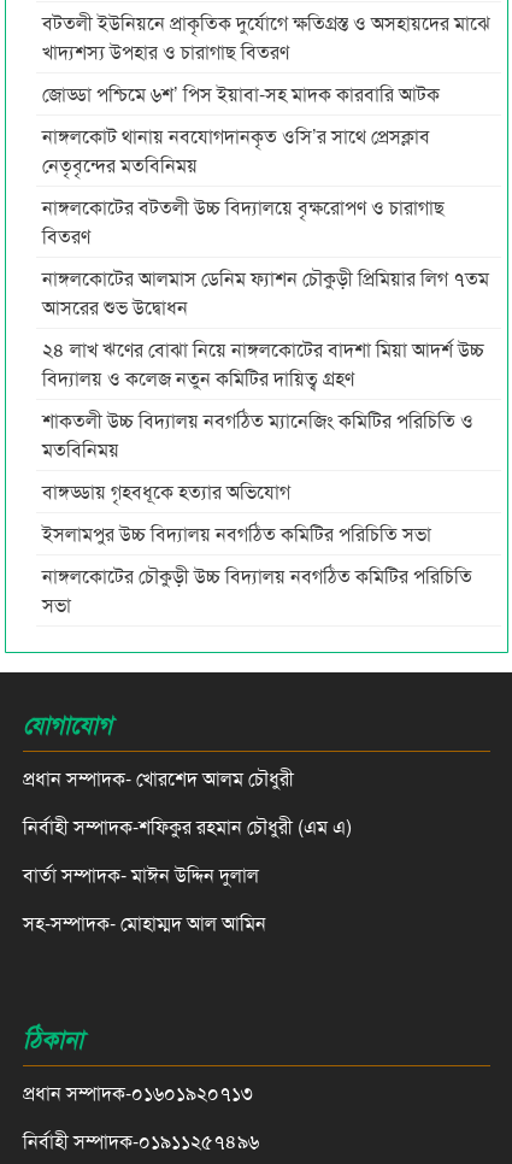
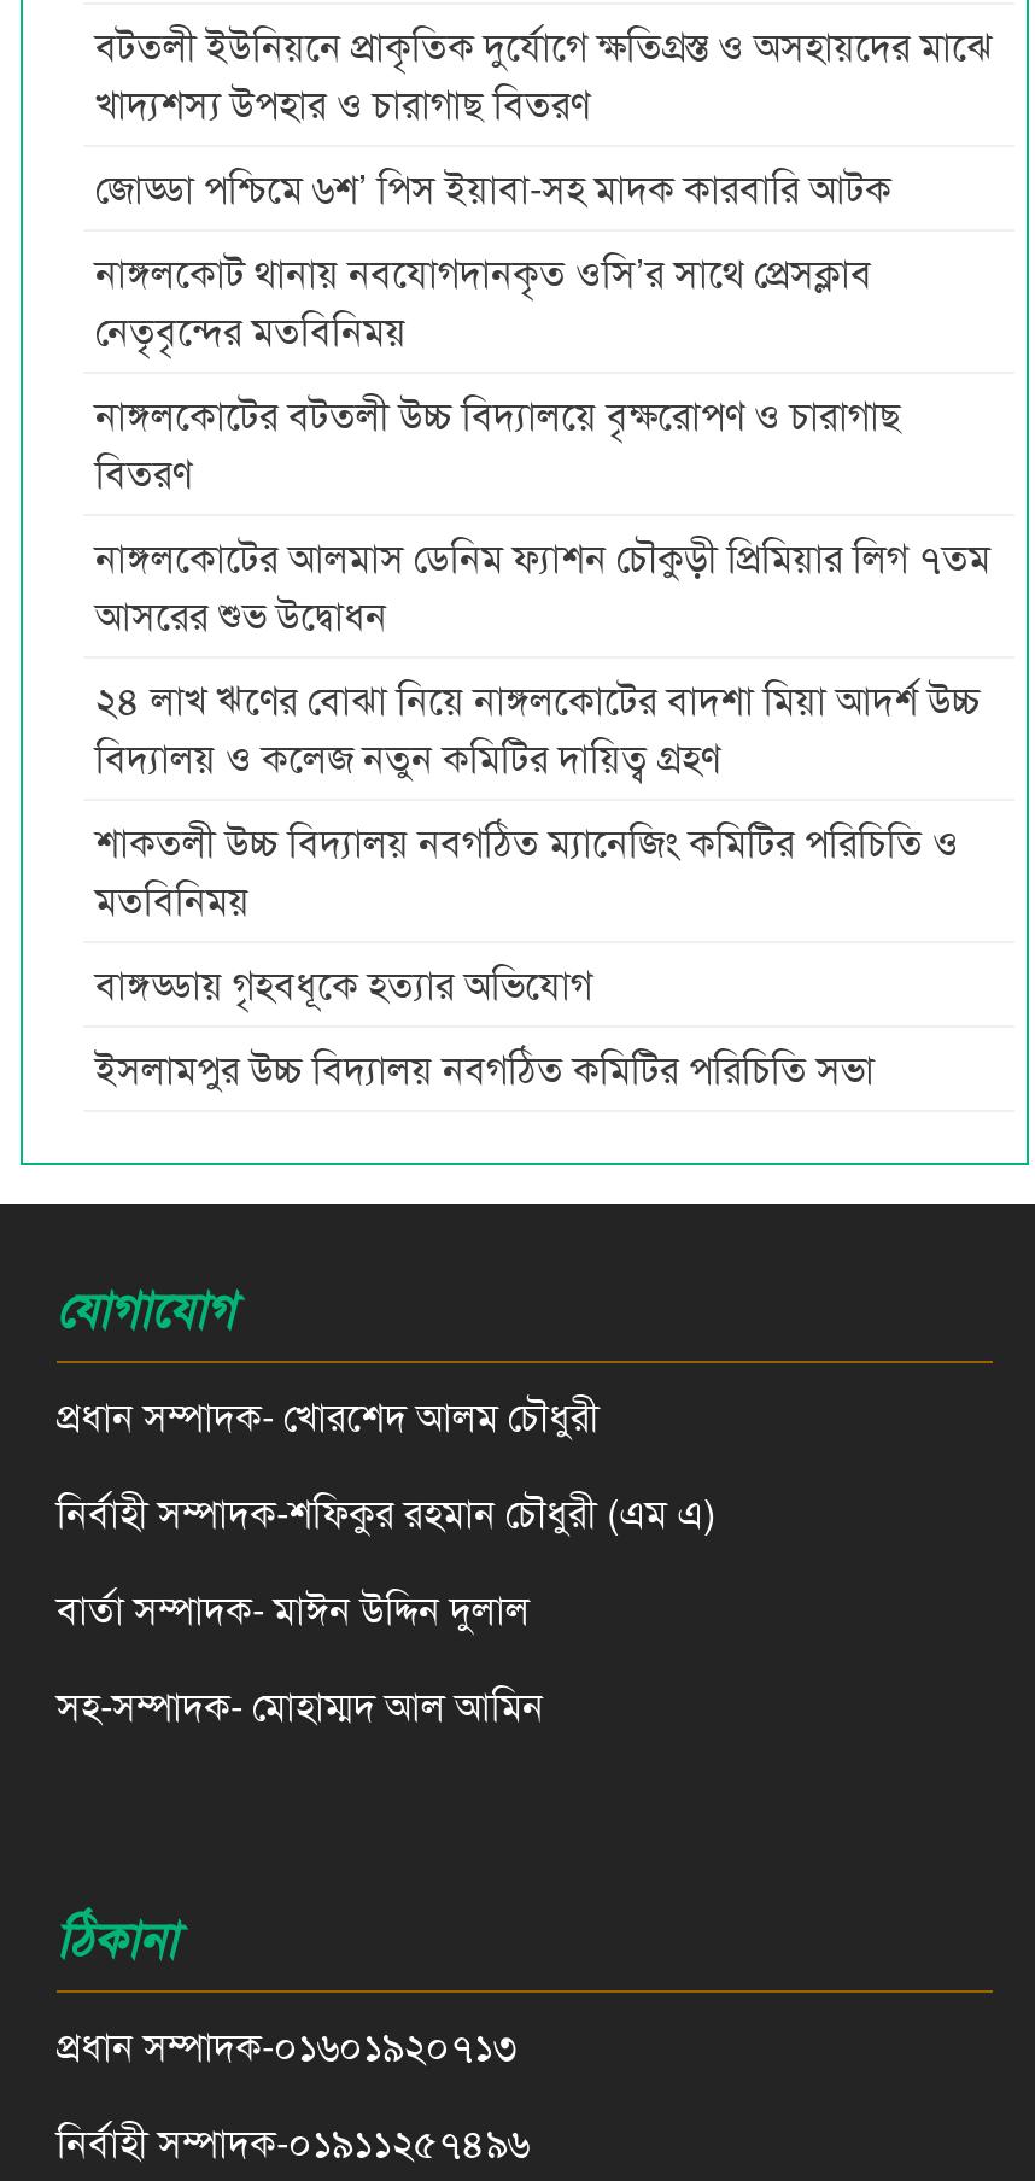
[42,561,472,618] নাঙ্গলকোটের চৌকুড়ী উচ্চ বিদ্যালয় নবগঠিত কমিটির পরিচিতি | সভা -> none

